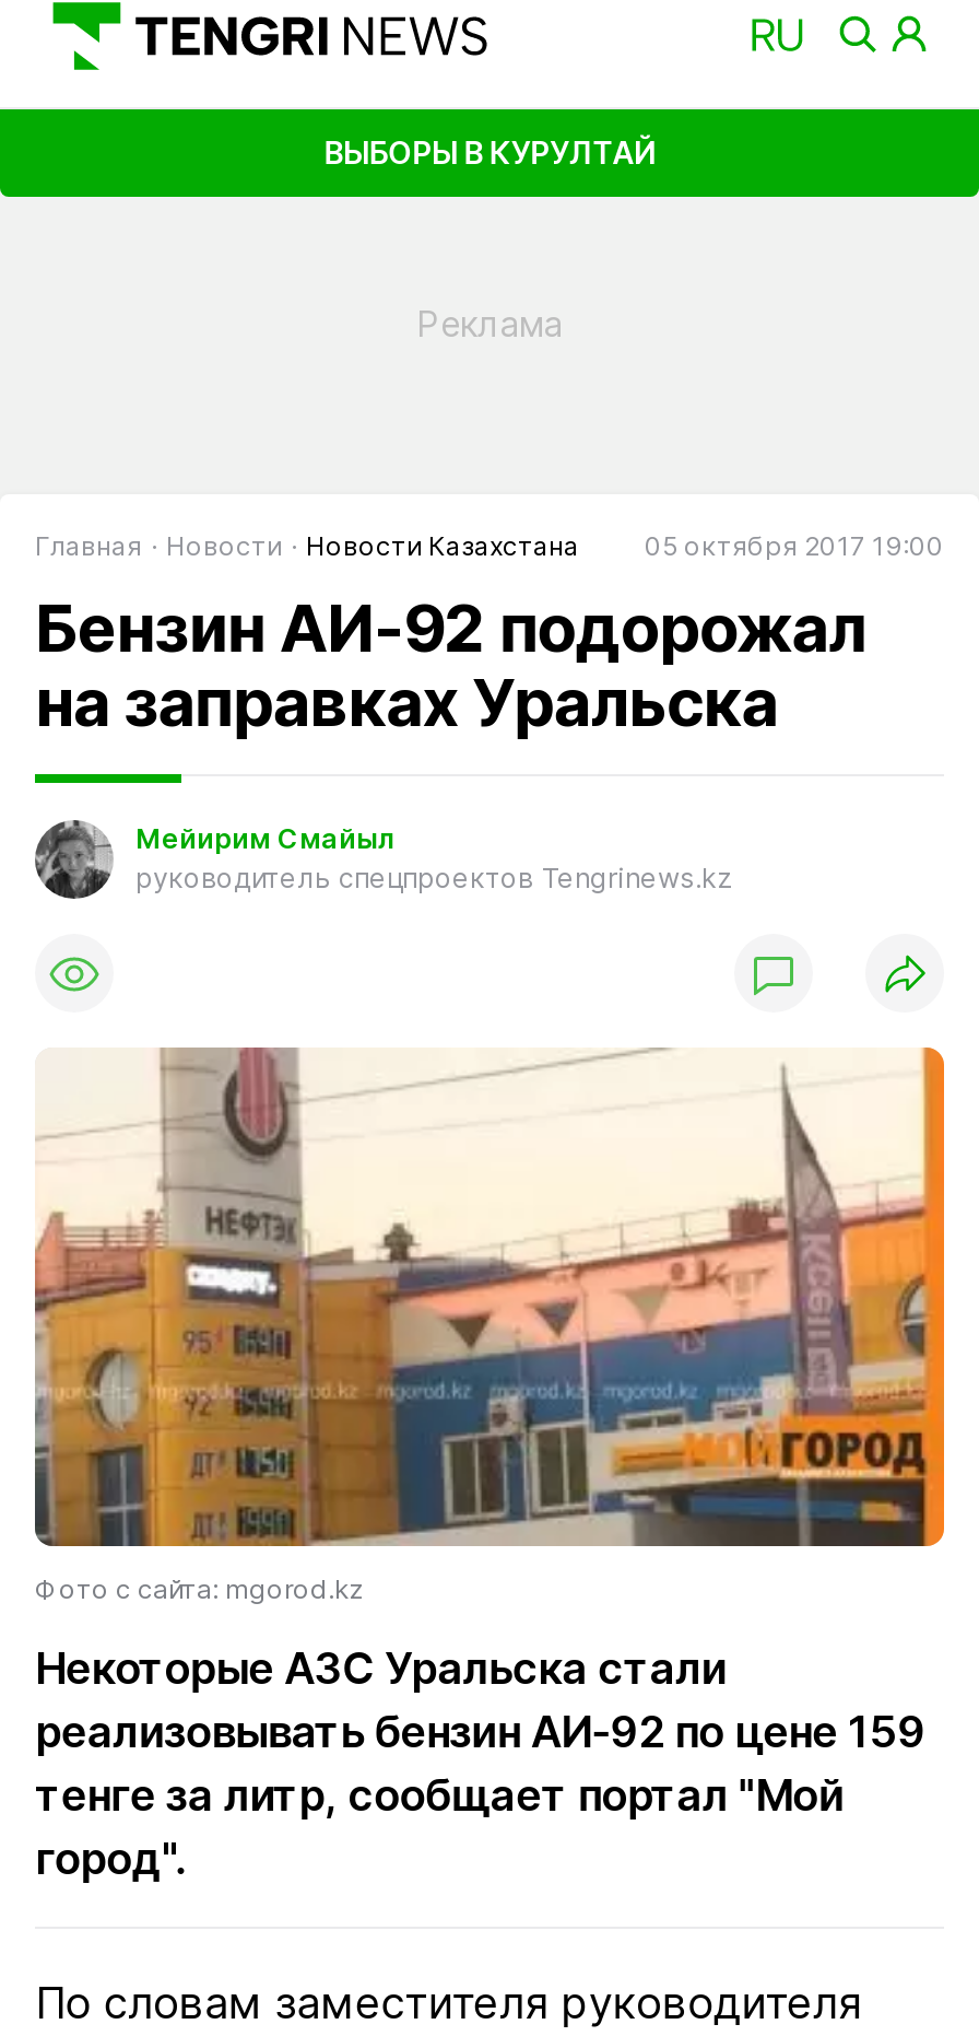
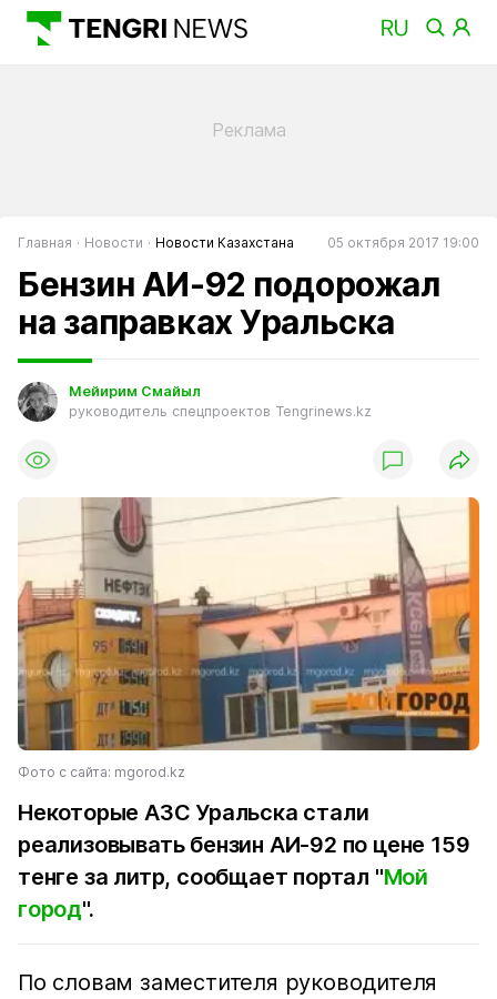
[324,133,655,170] ВЫБОРЫ В КУРУЛТАЙ -> none

